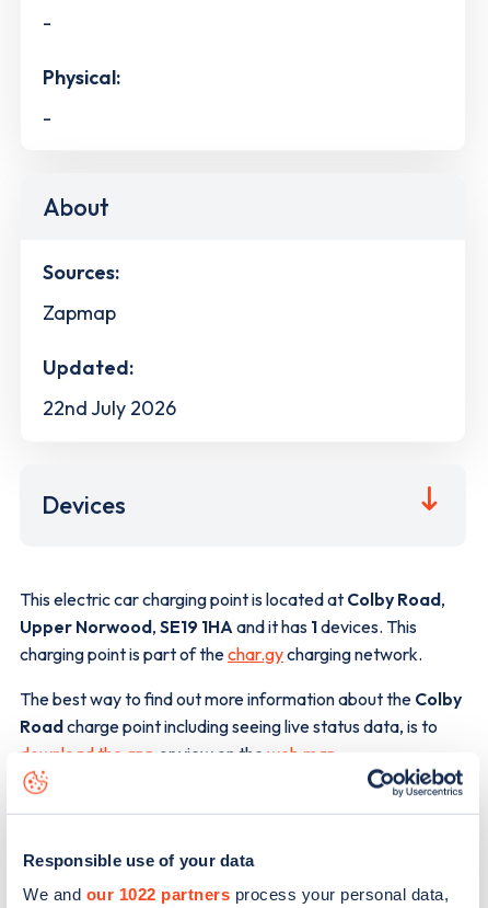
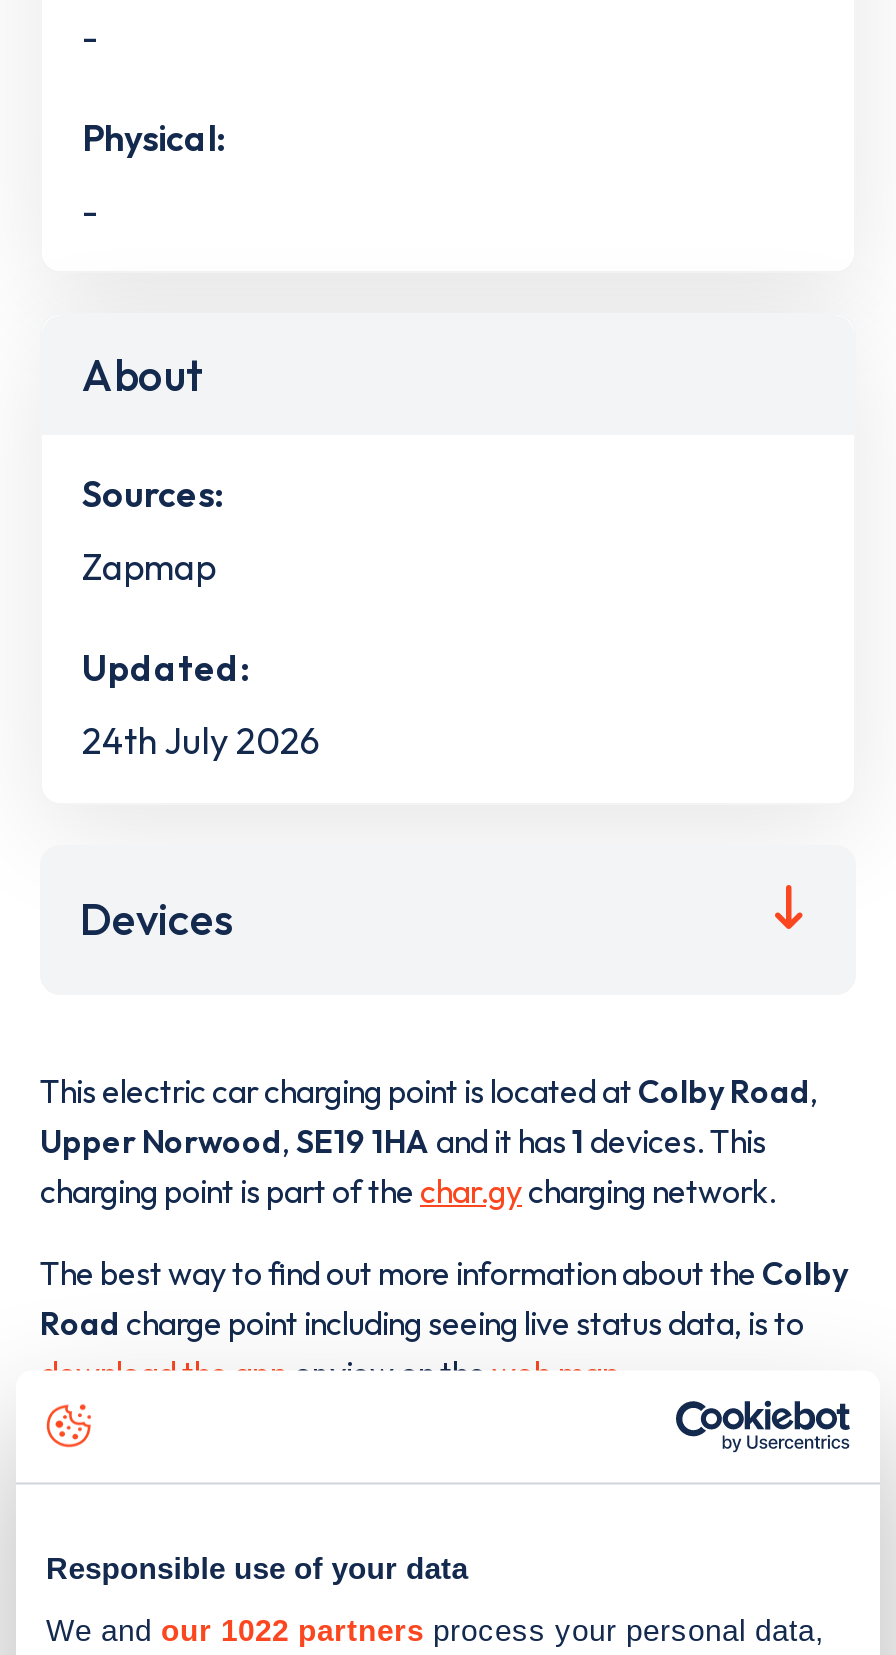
[43,395,176,420] 22nd July 2026 -> [82,719,320,765] 24th July 2026

